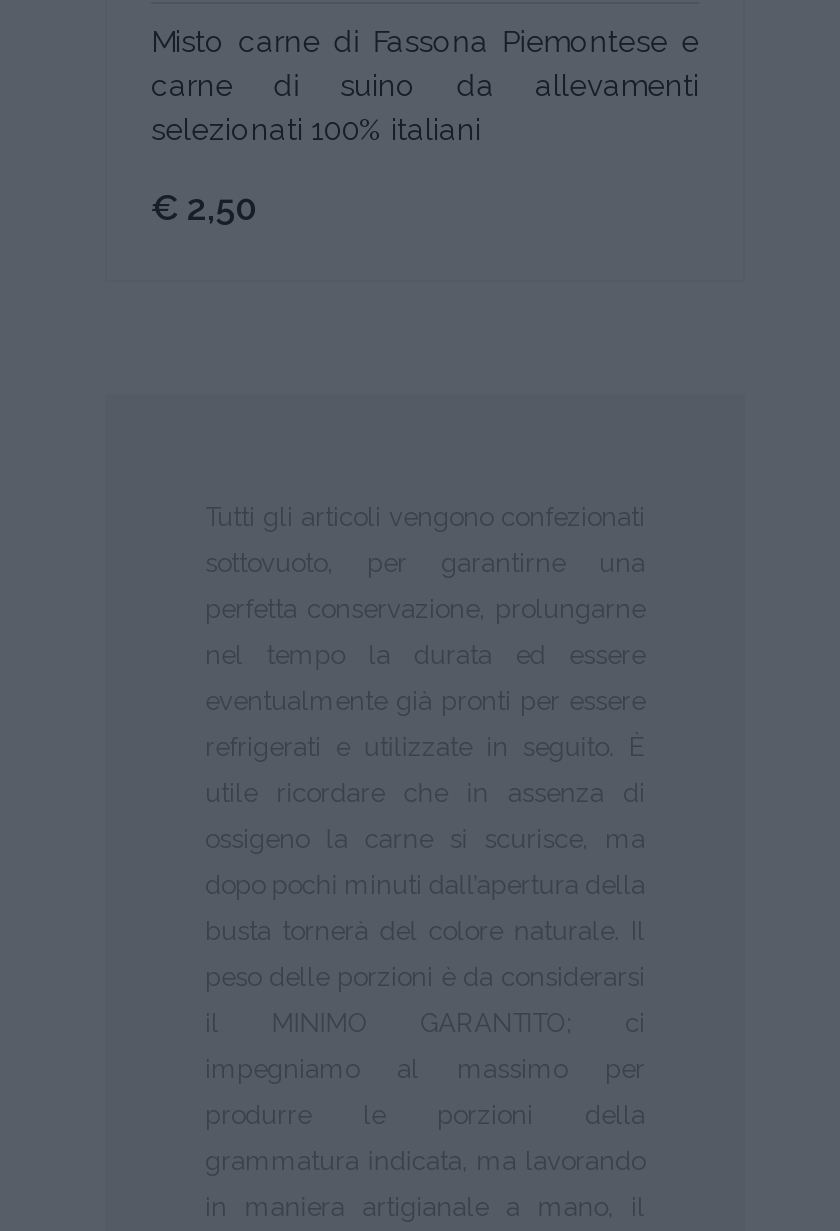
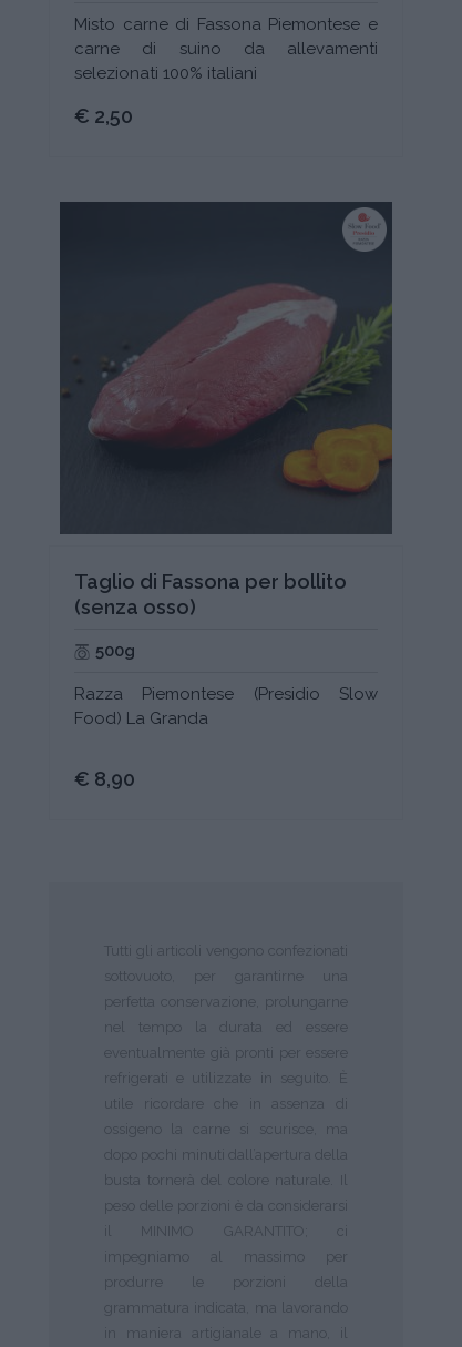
none -> [59,201,393,790] [image] | Taglio di Fassona per bollito | (senza osso) | 500g | Razza Piemontese (Presidio Slow | Food) La Granda | € 8,90

